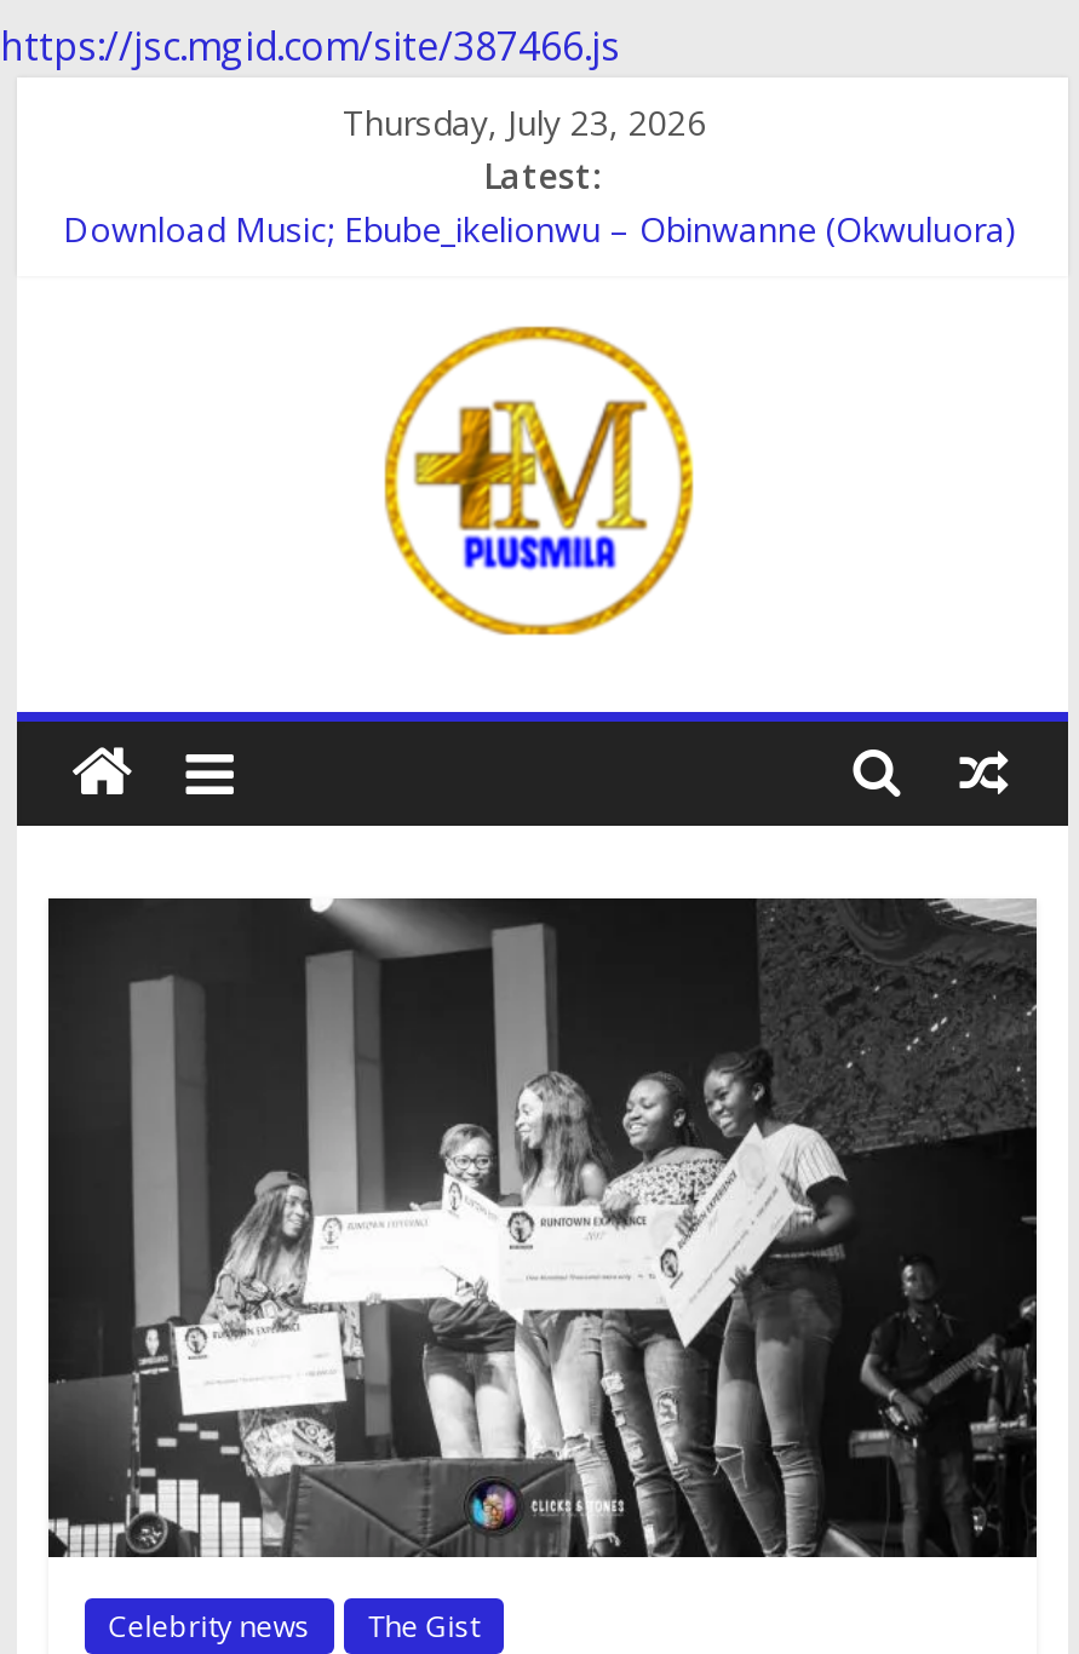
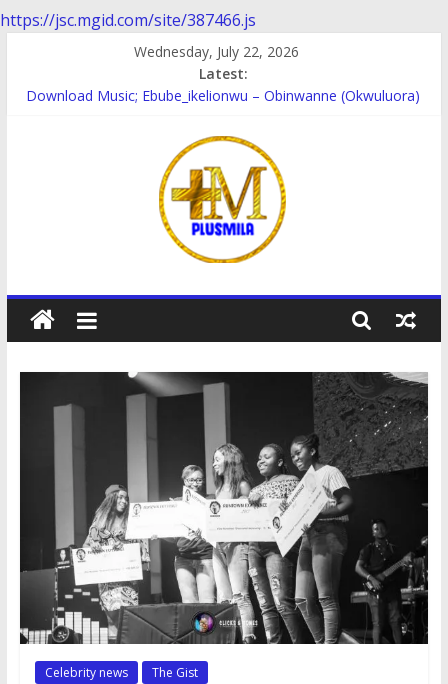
[343,99,706,145] Thursday, July 23, 2026 -> [134,42,299,61] Wednesday, July 22, 2026

